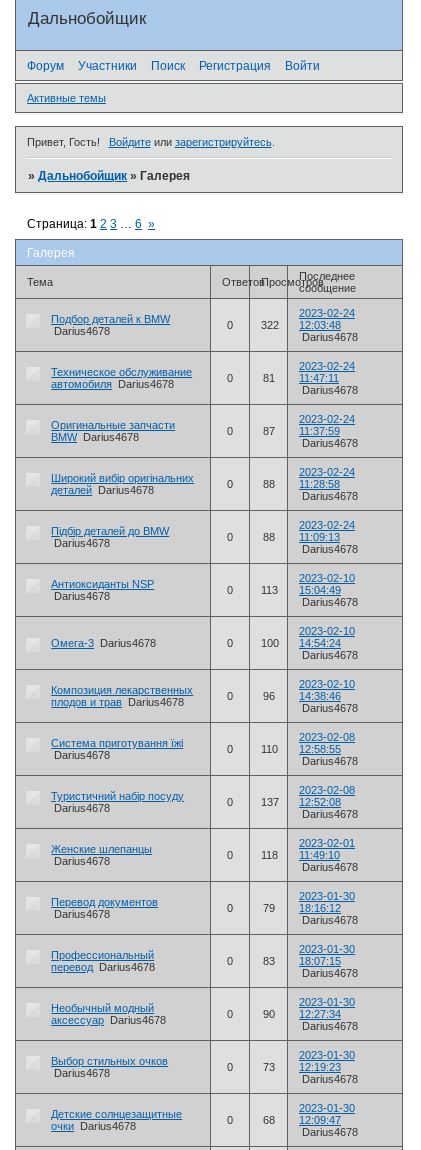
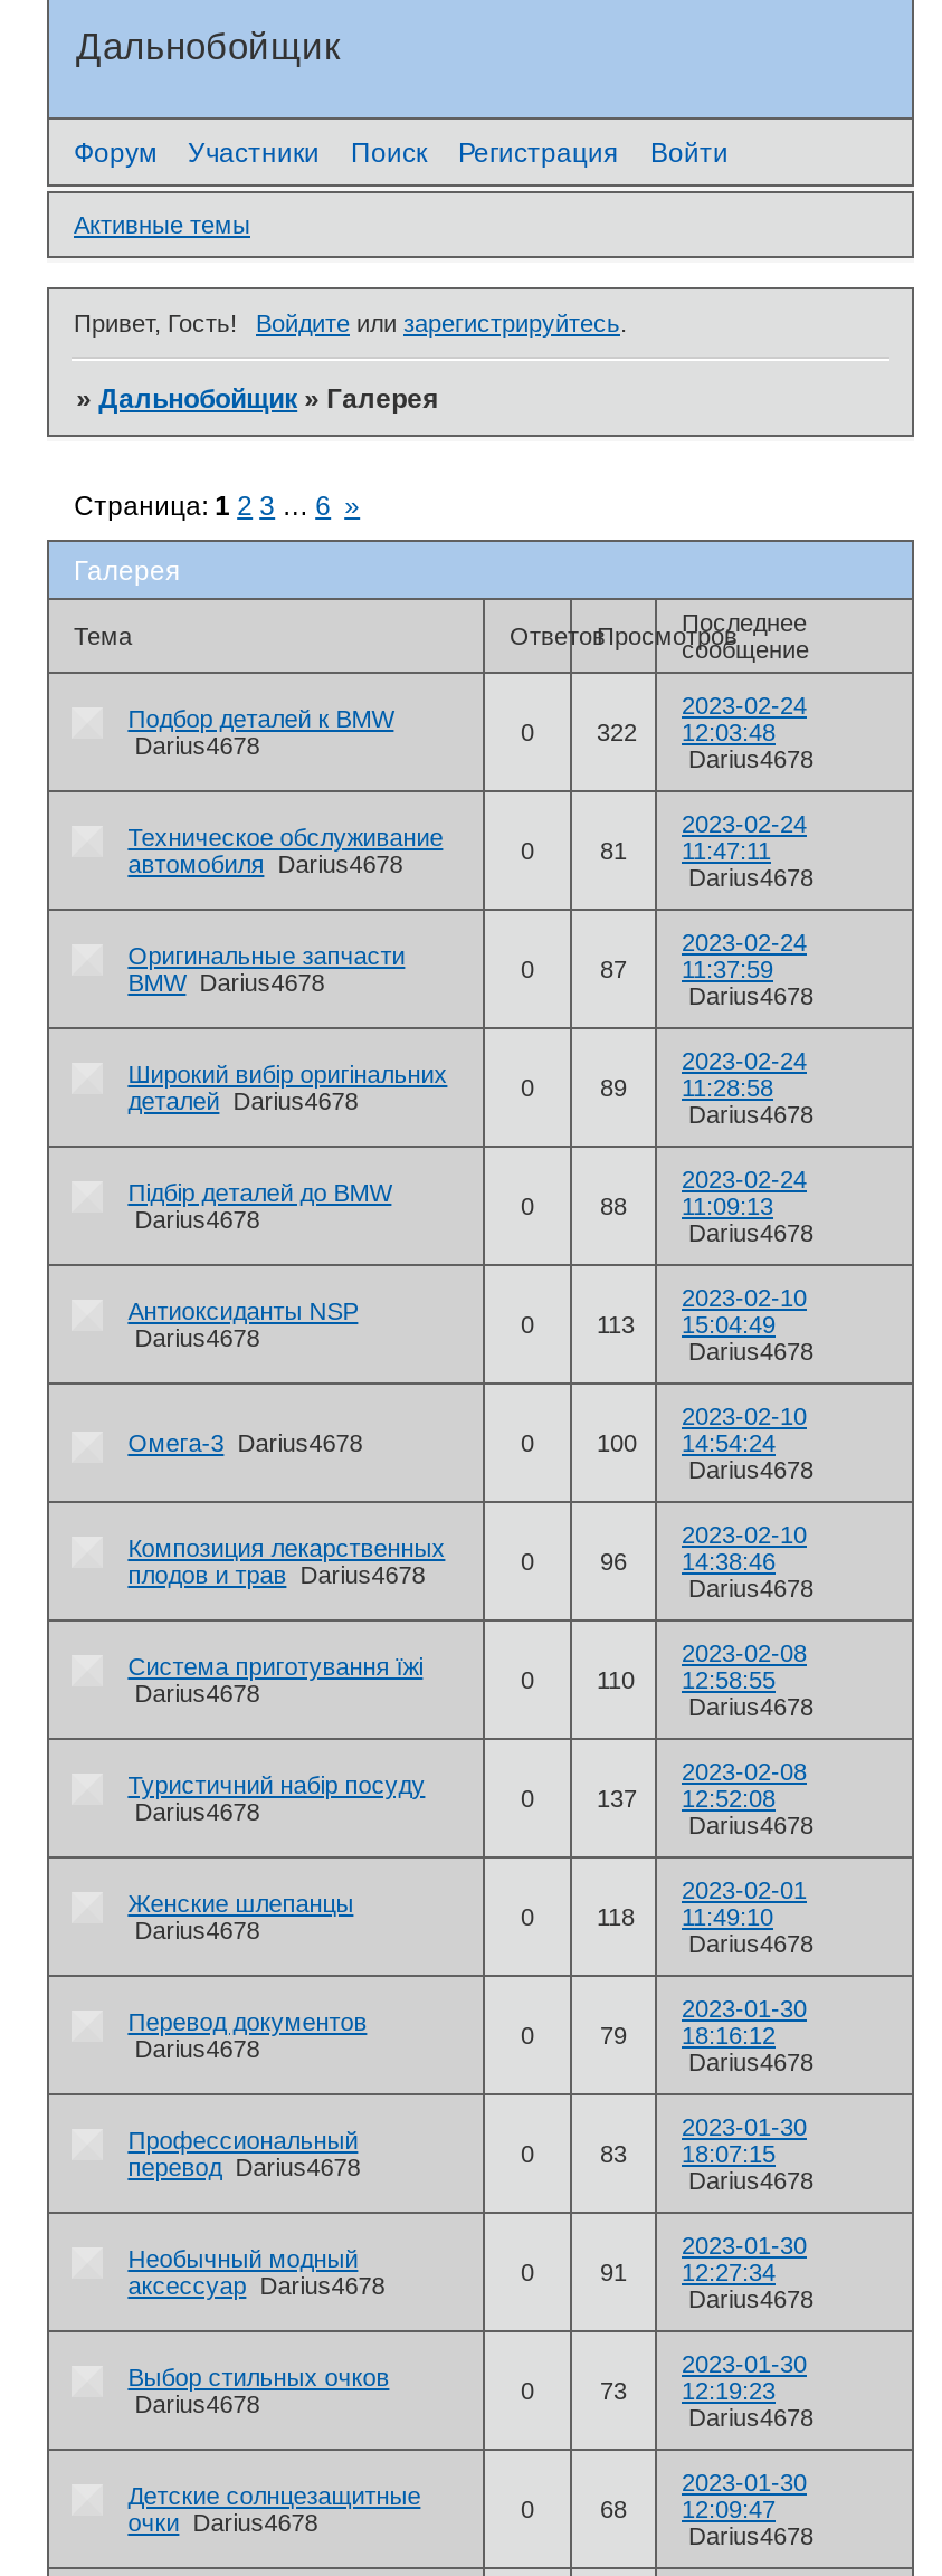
[262,478,274,490] 88 -> [600,1075,627,1101] 89
[262,1008,274,1020] 90 -> [600,2259,627,2286] 91

